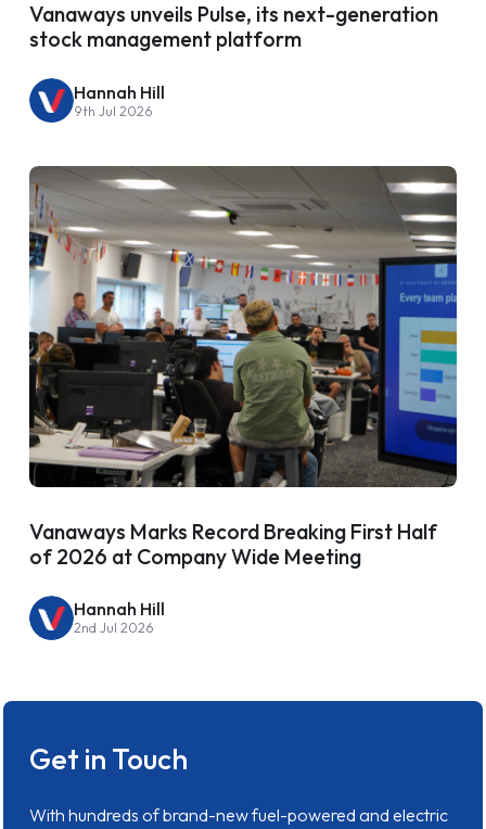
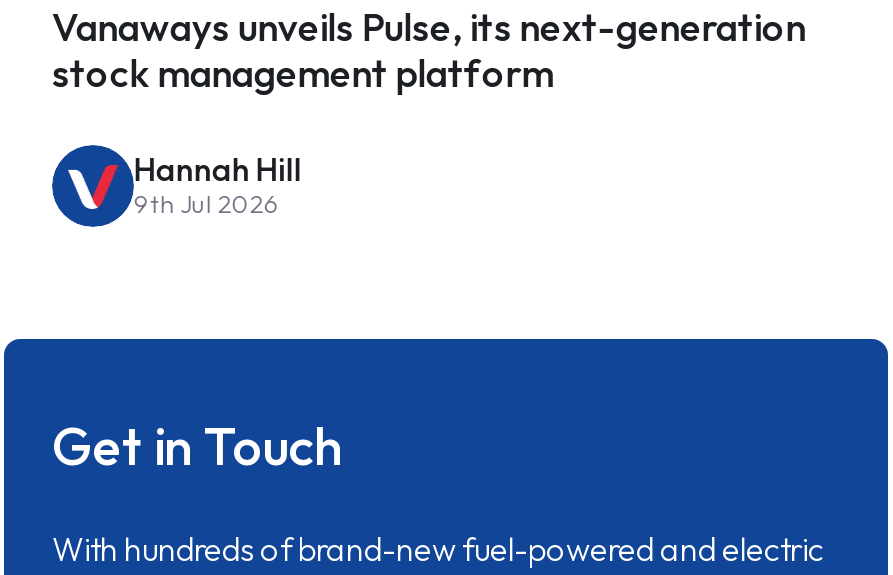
[28,165,458,636] [image] | Vanaways Marks Record Breaking First Half | of 2026 at Company Wide Meeting | Hannah Hill | 2nd Jul 2026 -> none

